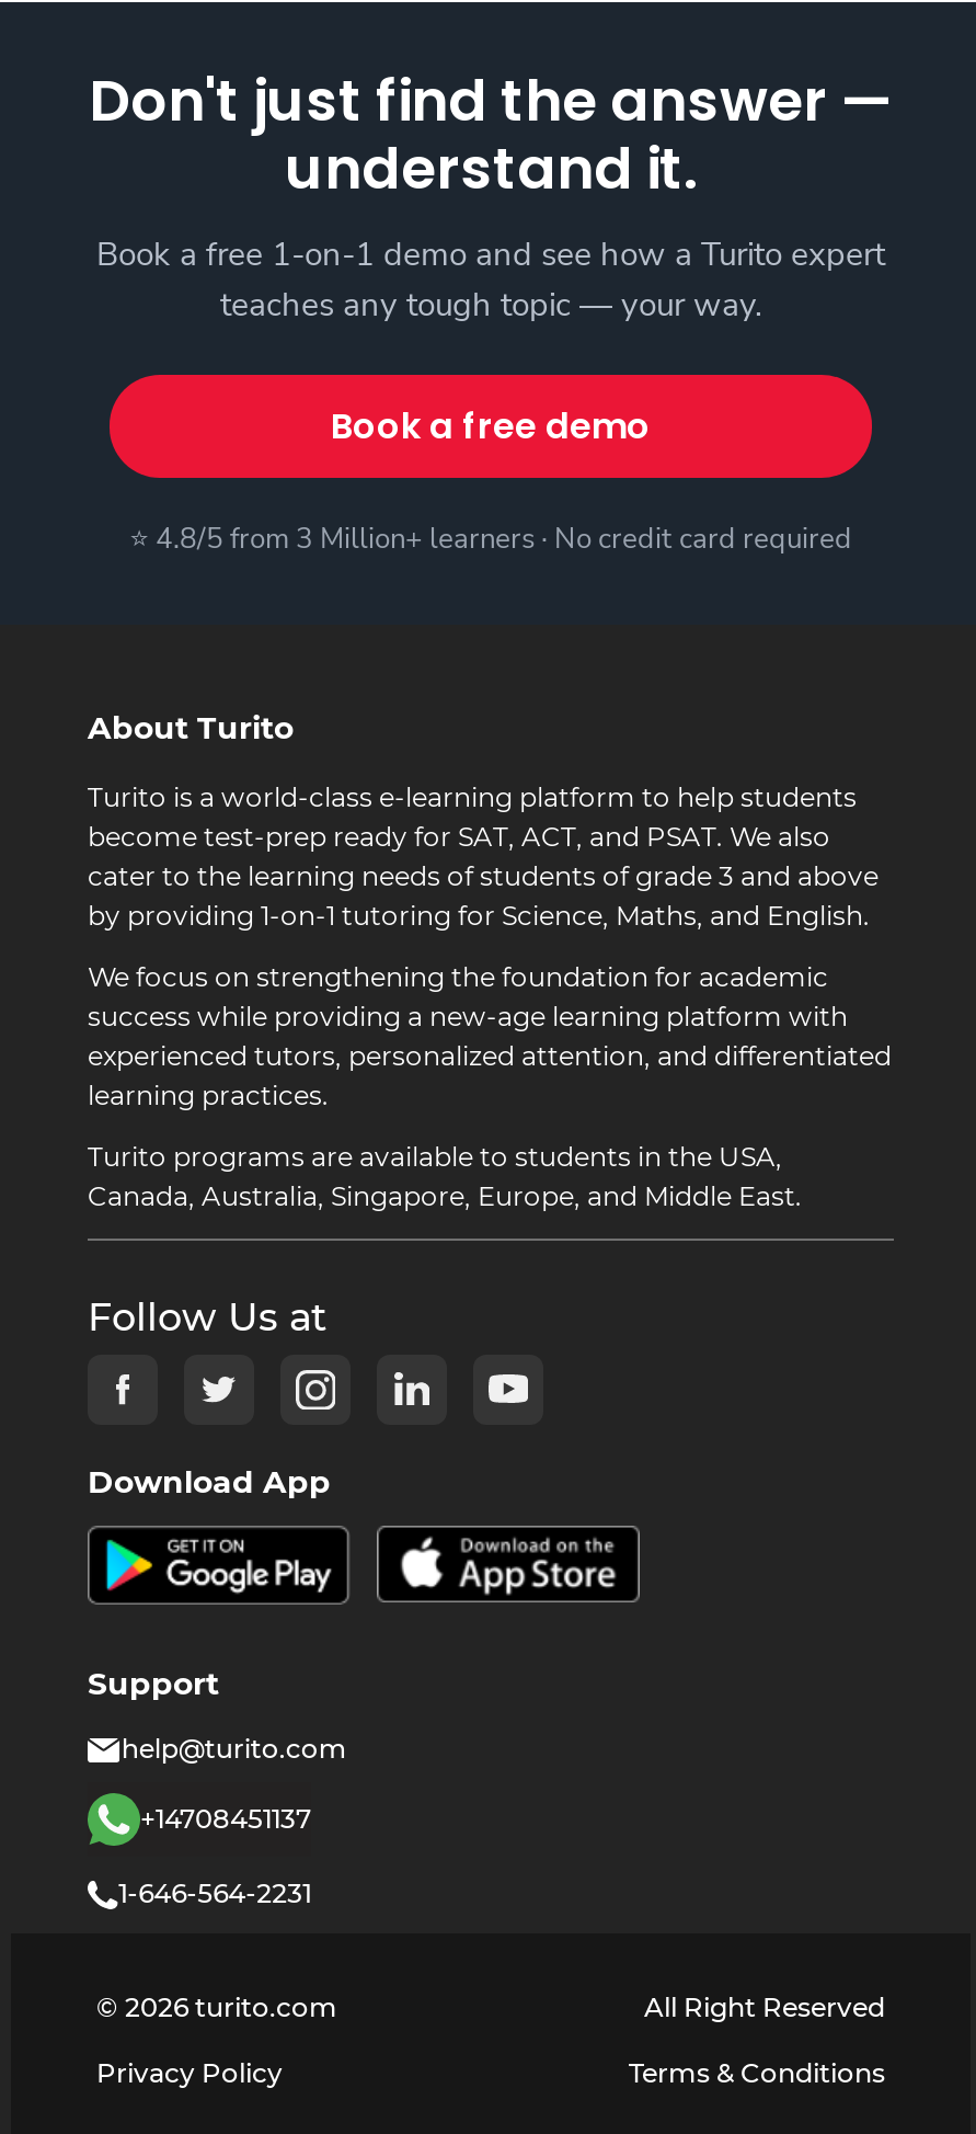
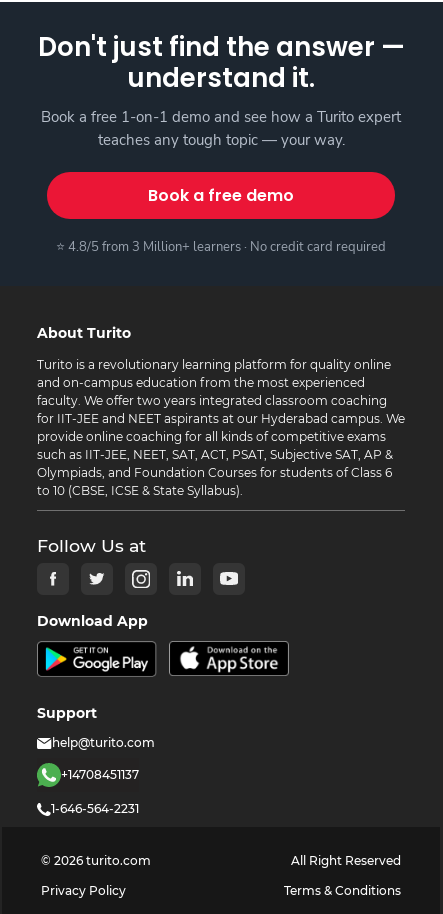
[88,780,892,1212] Turito is a world-class e-learning platform to help students | become test-prep ready for SAT, ACT, and PSAT. We also | cater to the learning needs of students of grade 3 and above | by providing 1-on-1 tutoring for Science, Maths, and English. | We focus on strengthening the foundation for academic | success while providing a new-age learning platform with | experienced tutors, personalized attention, and differentiated | learning practices. | Turito programs are available to students in the USA, | Canada, Australia, Singapore, Europe, and Middle East. -> [37,357,405,498] Turito is a revolutionary learning platform for quality online | and on-campus education from the most experienced | faculty. We offer two years integrated classroom coaching | for IIT-JEE and NEET aspirants at our Hyderabad campus. We | provide online coaching for all kinds of competitive exams | such as IIT-JEE, NEET, SAT, ACT, PSAT, Subjective SAT, AP & | Olympiads, and Foundation Courses for students of Class 6 | to 10 (CBSE, ICSE & State Syllabus).

